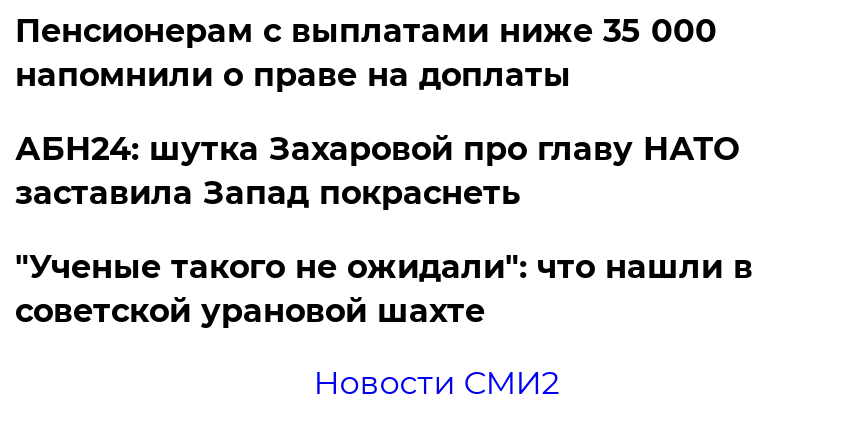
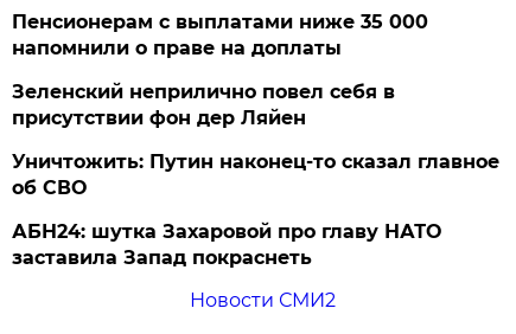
none -> [12,81,500,199] Зеленский неприлично повел cебя в | присутствии фон дер Ляйен | Уничтожить: Путин наконец-то сказал главное | об СВО
moved [15,130,739,212] -> [12,220,442,269]: АБН24: шутка Захаровой про главу НАТО | заставила Запад покраснеть
[15,248,753,330] "Ученые такого не ожидали": что нашли в | советской урановой шахте -> none

